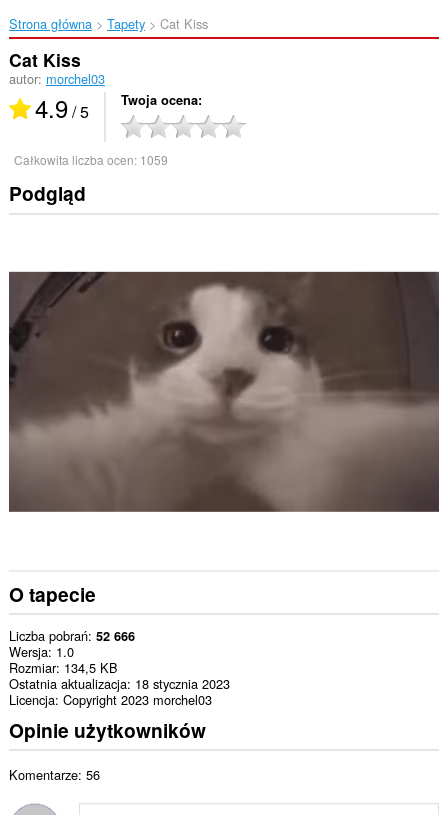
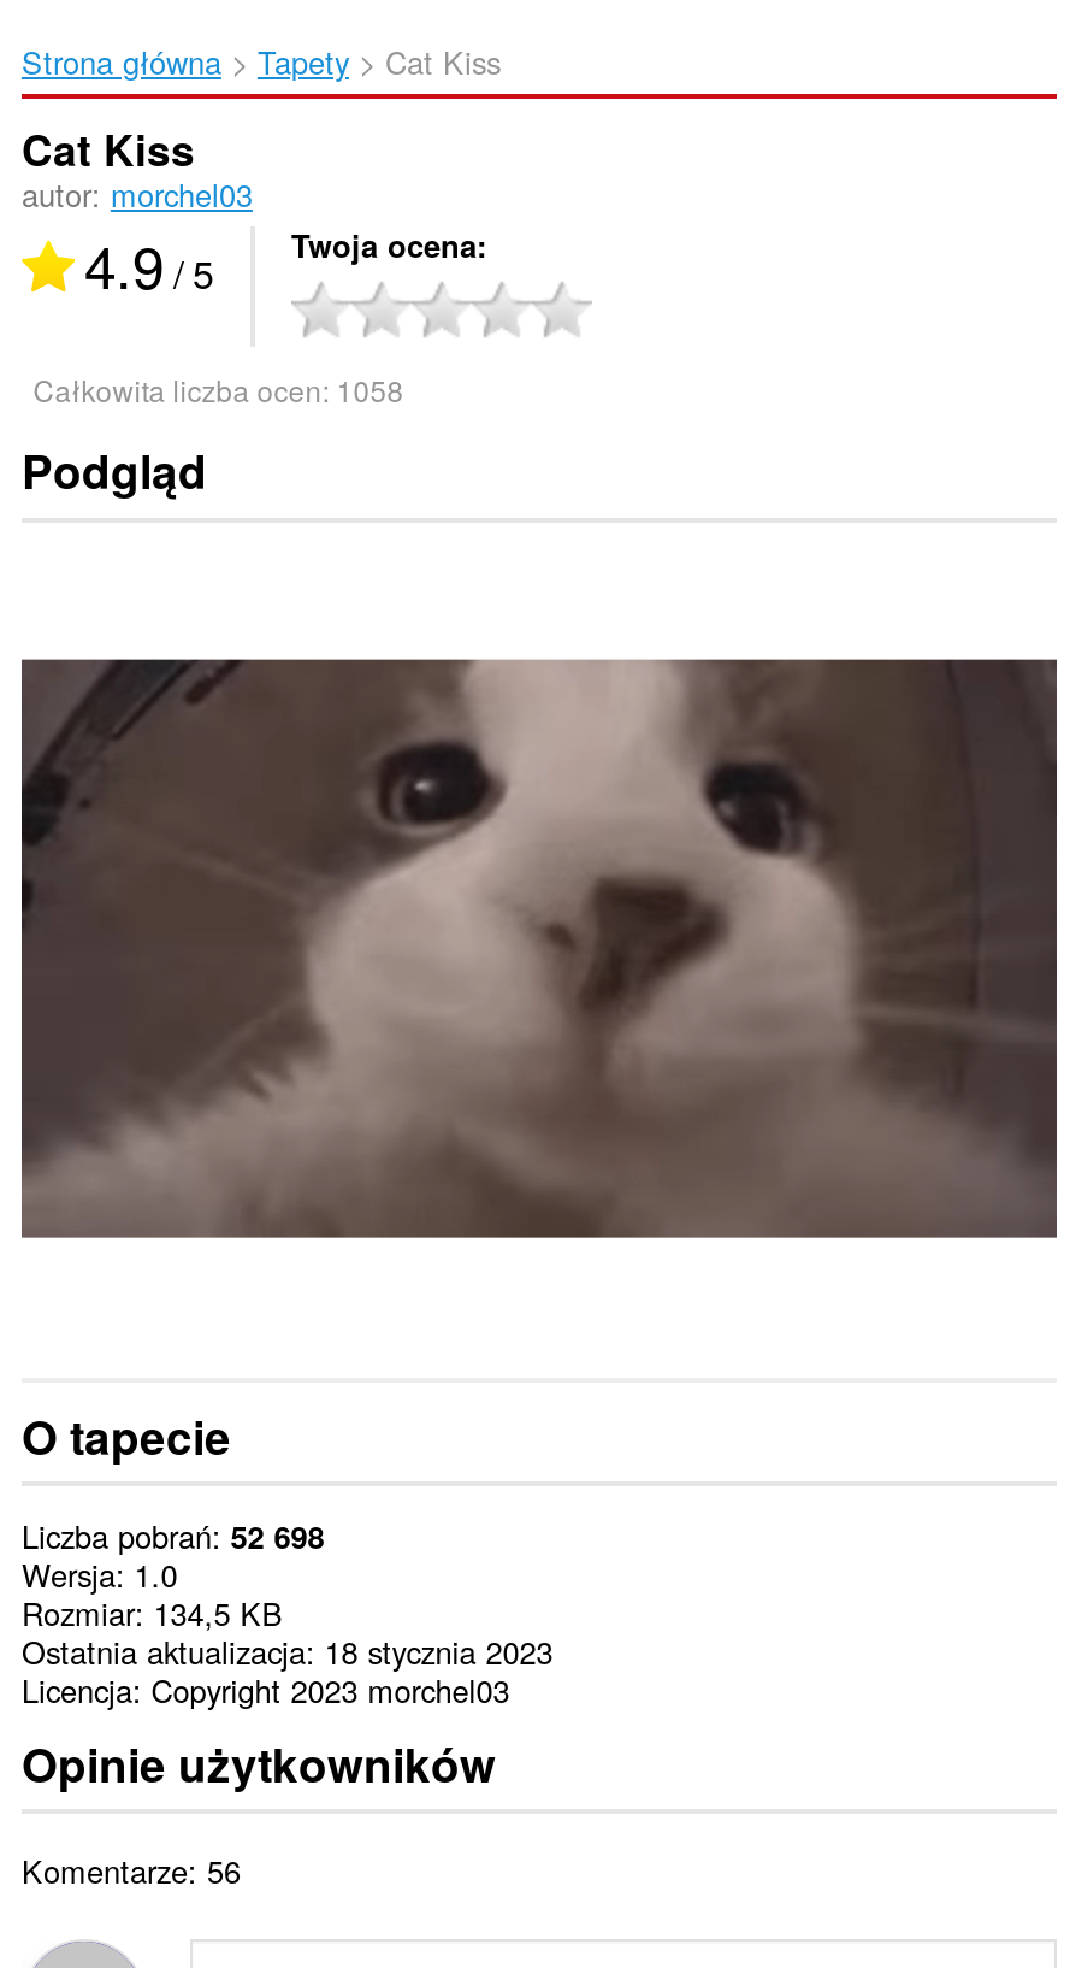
[14,151,168,168] Całkowita liczba ocen: 1059 -> [33,368,404,409] Całkowita liczba ocen: 1058
[9,272,439,507] [image] -> [24,660,1054,1226] [image]
[9,626,135,645] Liczba pobrań 52 666 -> [22,1513,324,1559] Liczba pobrań 52 698

